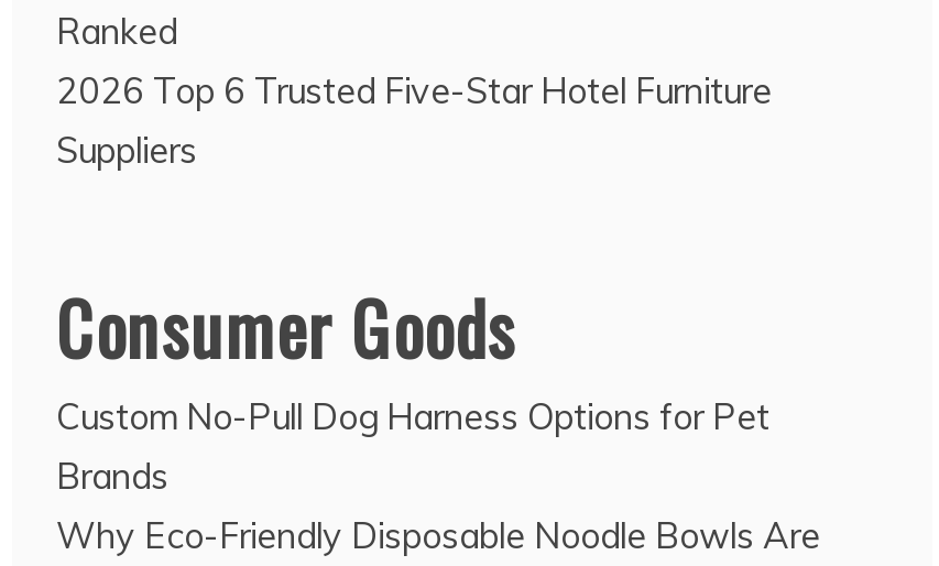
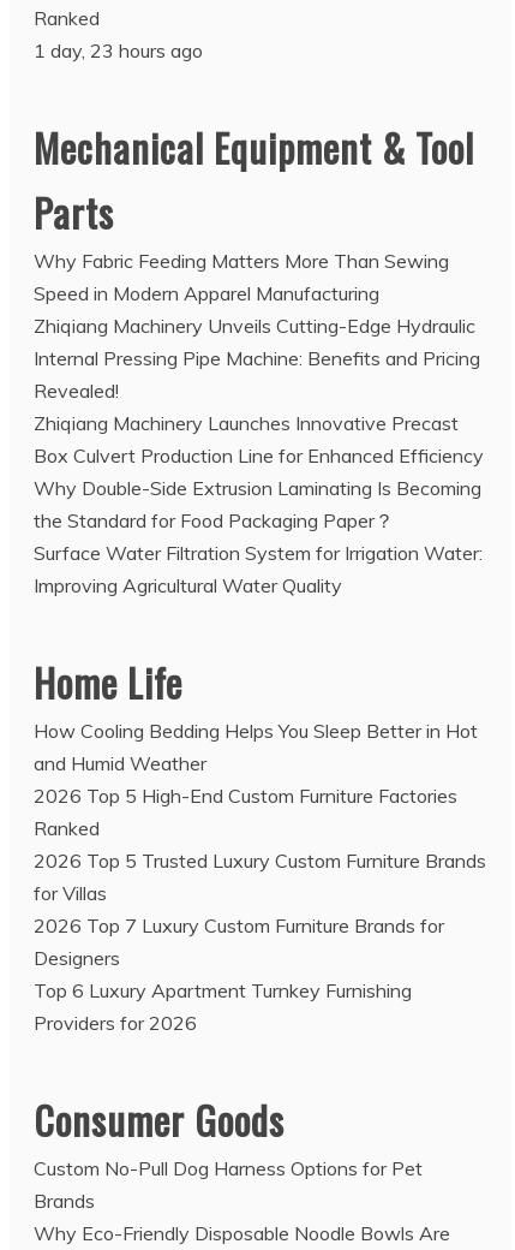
[56,69,772,172] 2026 Top 6 Trusted Five-Star Hotel Furniture | Suppliers -> [34,39,486,1035] 1 day, 23 hours ago | Mechanical Equipment & Tool | Parts | Why Fabric Feeding Matters More Than Sewing | Speed in Modern Apparel Manufacturing | Zhiqiang Machinery Unveils Cutting-Edge Hydraulic | Internal Pressing Pipe Machine: Benefits and Pricing | Revealed! | Zhiqiang Machinery Launches Innovative Precast | Box Culvert Production Line for Enhanced Efficiency | Why Double-Side Extrusion Laminating Is Becoming | the Standard for Food Packaging Paper？ | Surface Water Filtration System for Irrigation Water: | Improving Agricultural Water Quality | Home Life | How Cooling Bedding Helps You Sleep Better in Hot | and Humid Weather | 2026 Top 5 High-End Custom Furniture Factories | Ranked | 2026 Top 5 Trusted Luxury Custom Furniture Brands | for Villas | 2026 Top 7 Luxury Custom Furniture Brands for | Designers | Top 6 Luxury Apartment Turnkey Furnishing | Providers for 2026

